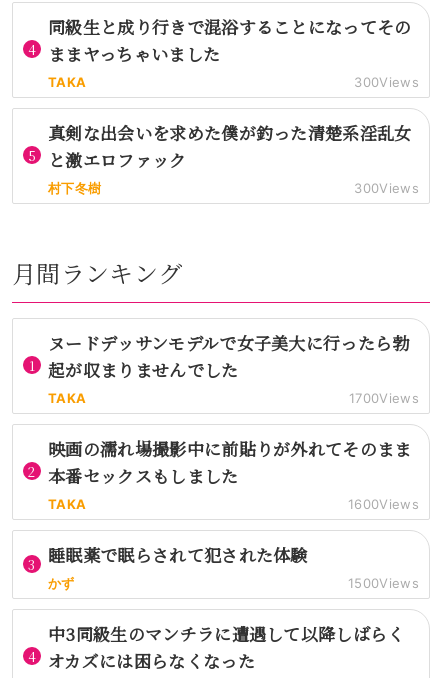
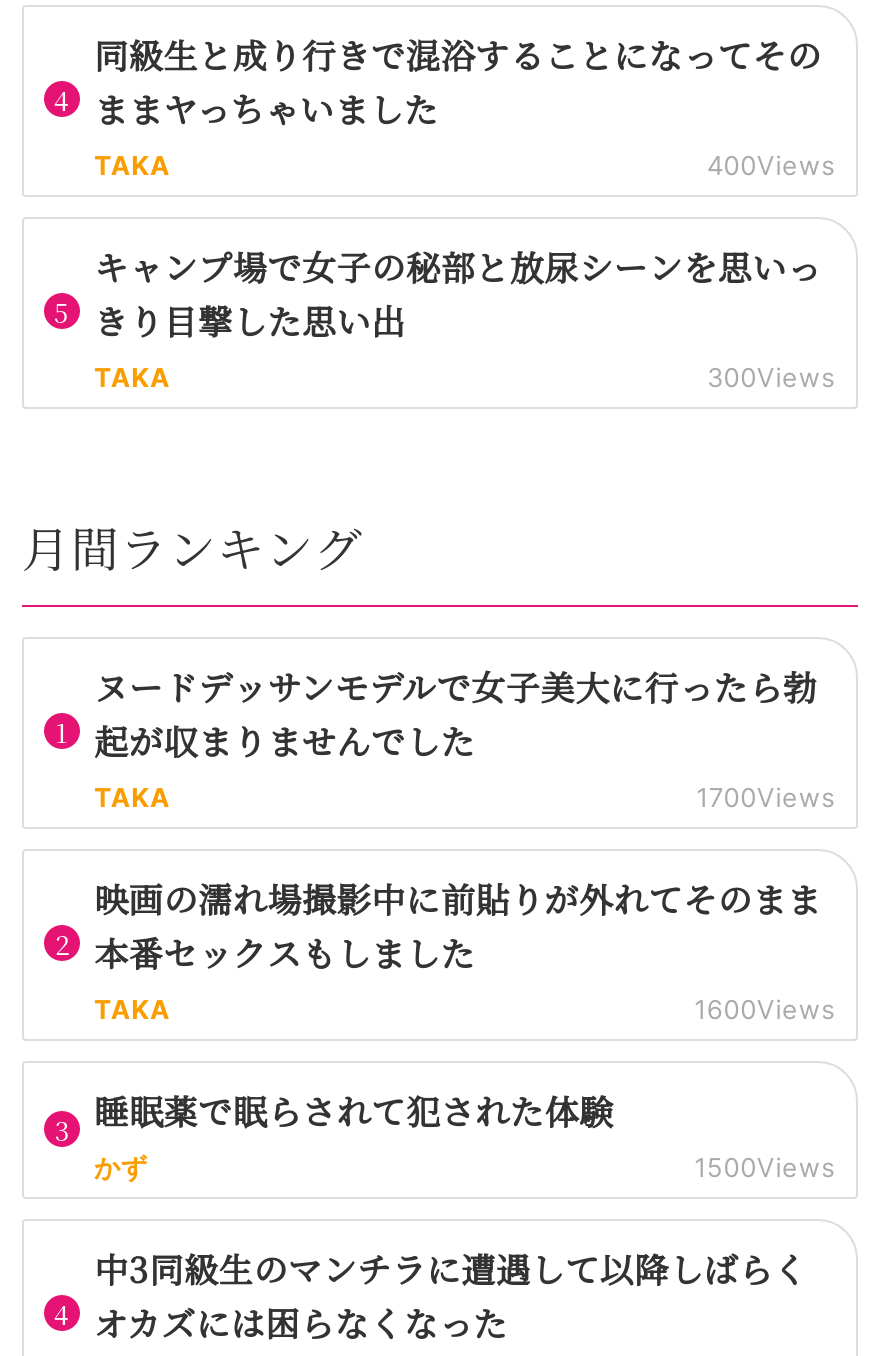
[354,74,419,90] 300Views -> [707,149,836,181] 400Views
[48,120,412,196] 真剣な出会いを求めた僕が釣った清楚系淫乱女 | と激エロファック | 村下冬樹 -> [94,241,821,393] キャンプ場で女子の秘部と放尿シーンを思いっ | きり目撃した思い出 | TAKA

